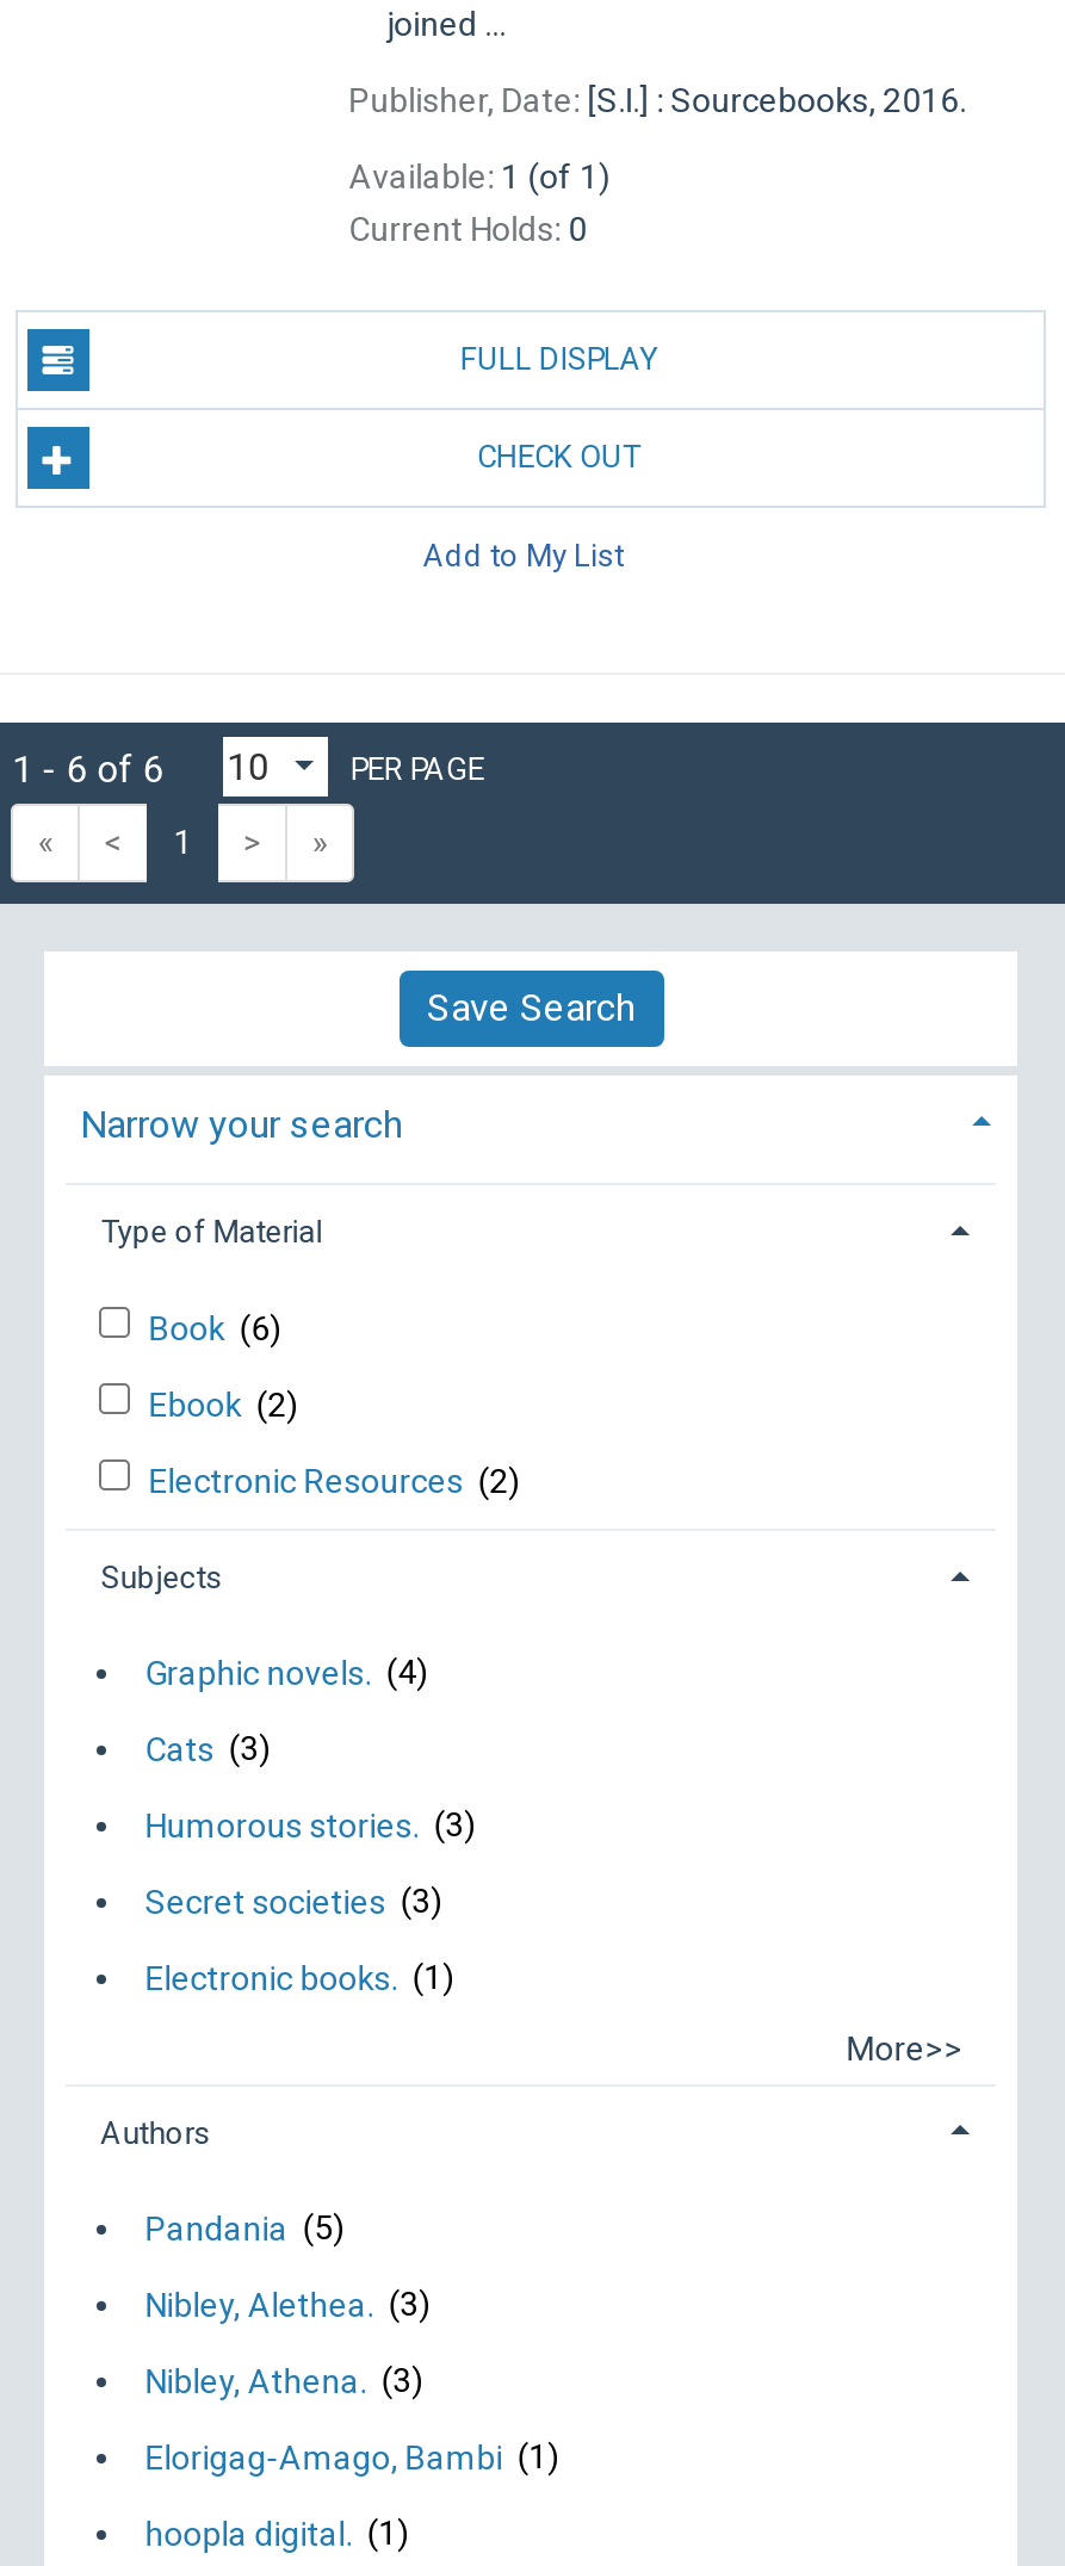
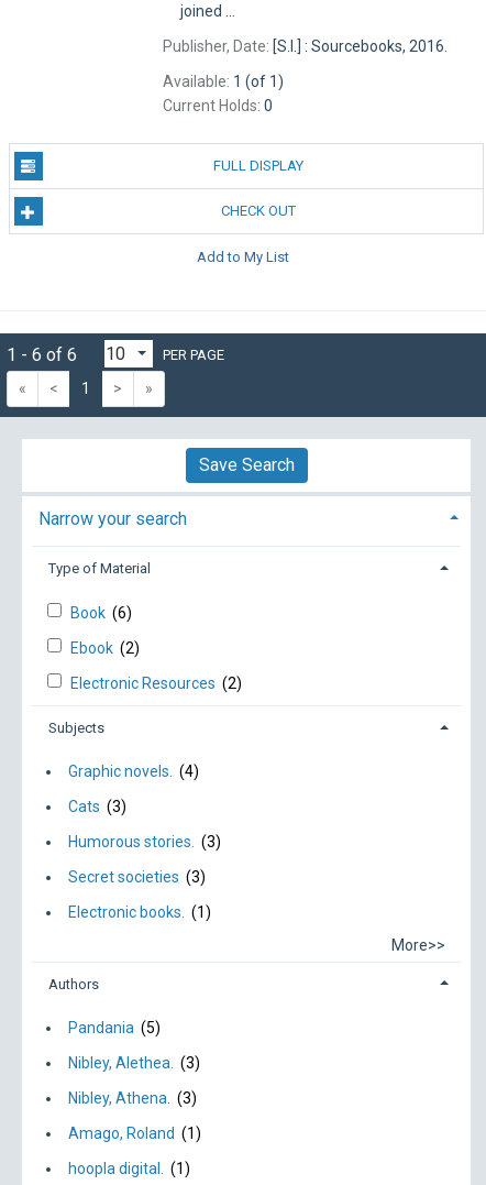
[145,2438,560,2476] Elorigag-Amago, Bambi (1) -> [68,1125,201,1142] Amago, Roland (1)

